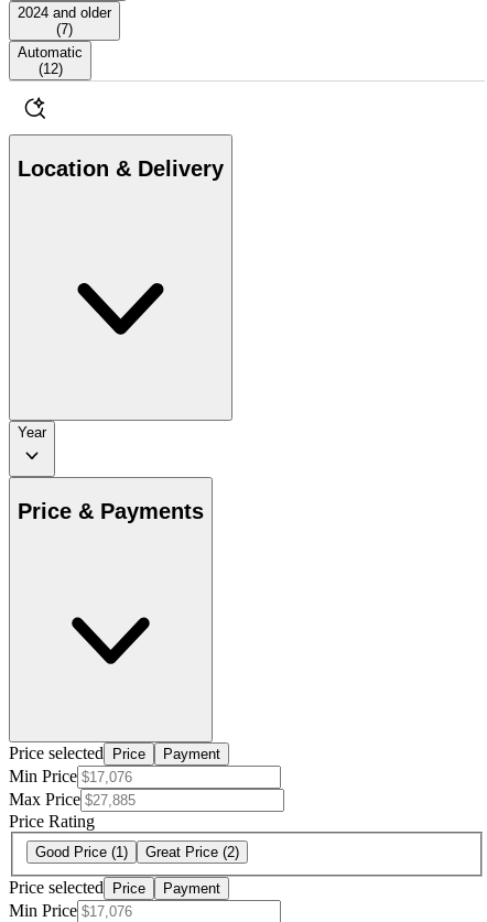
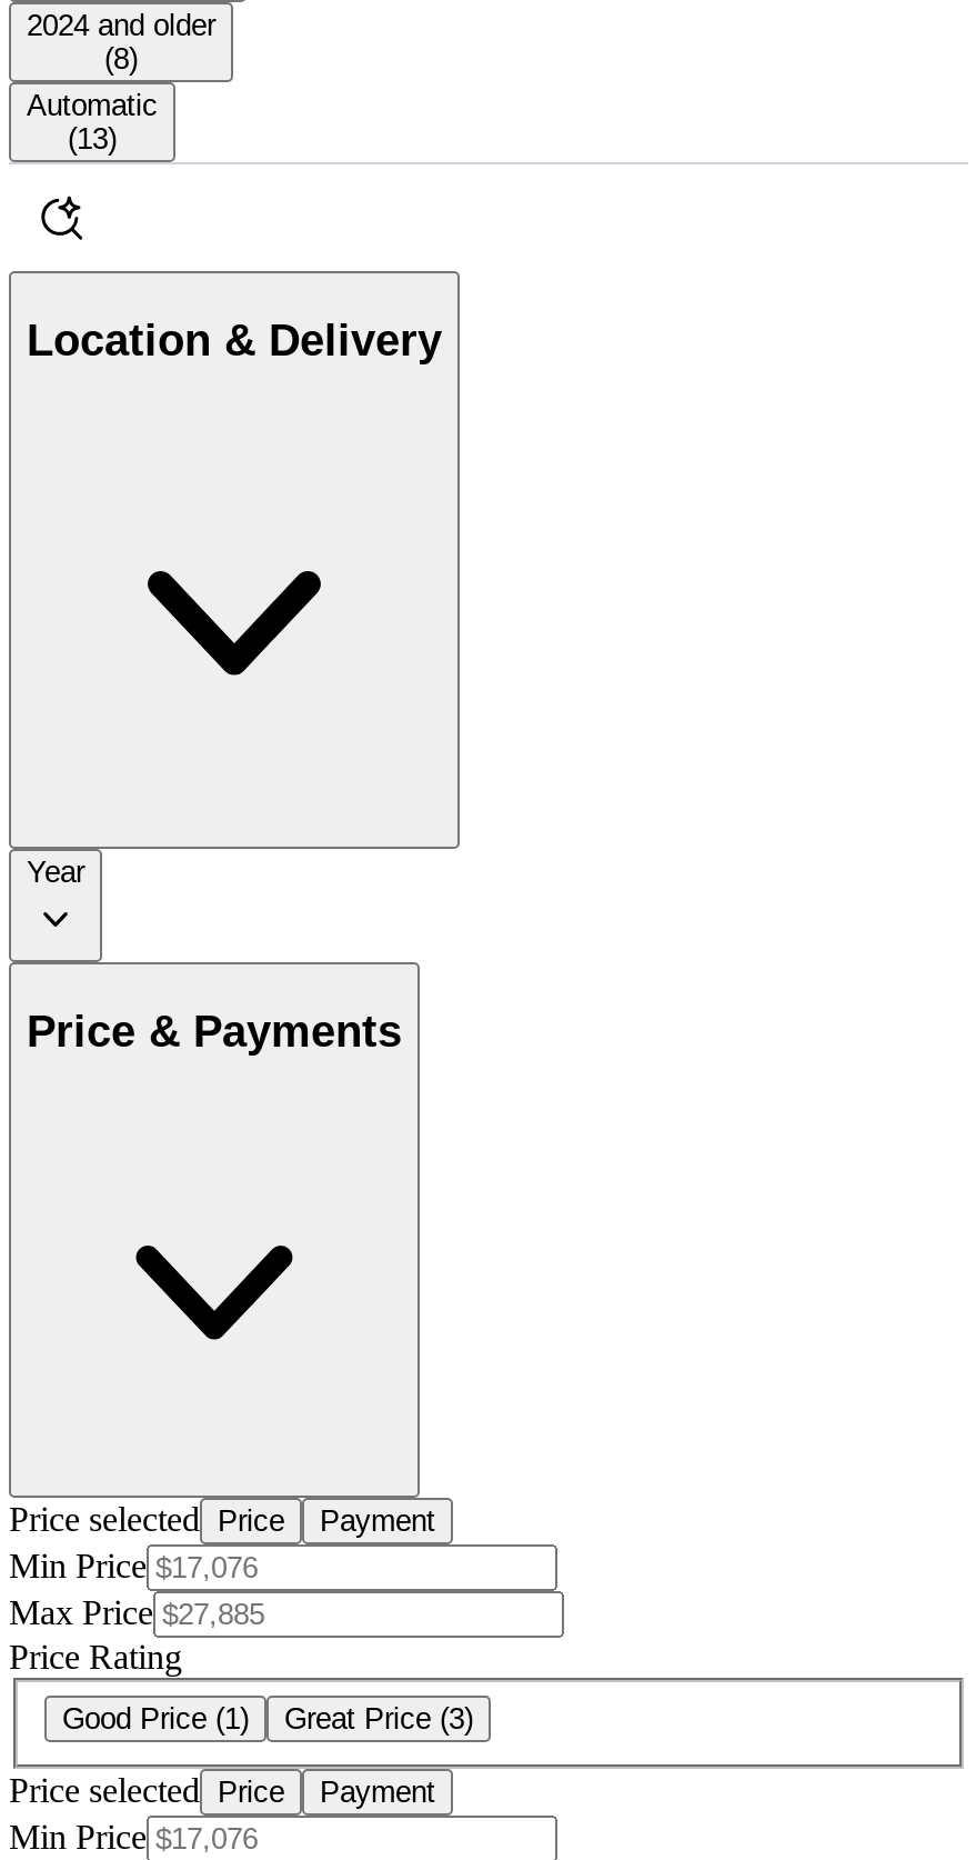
[56,21,73,37] (7) -> [104,42,138,75] (8)
[38,60,62,77] (12) -> [68,122,117,155] (13)
[35,844,239,860] Good Price (1) Great Price (2) -> [62,1702,473,1735] Good Price (1) Great Price (3)

